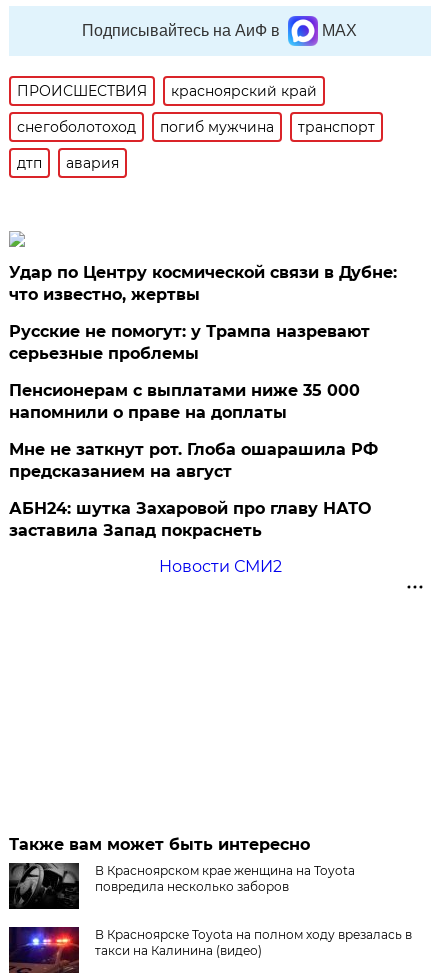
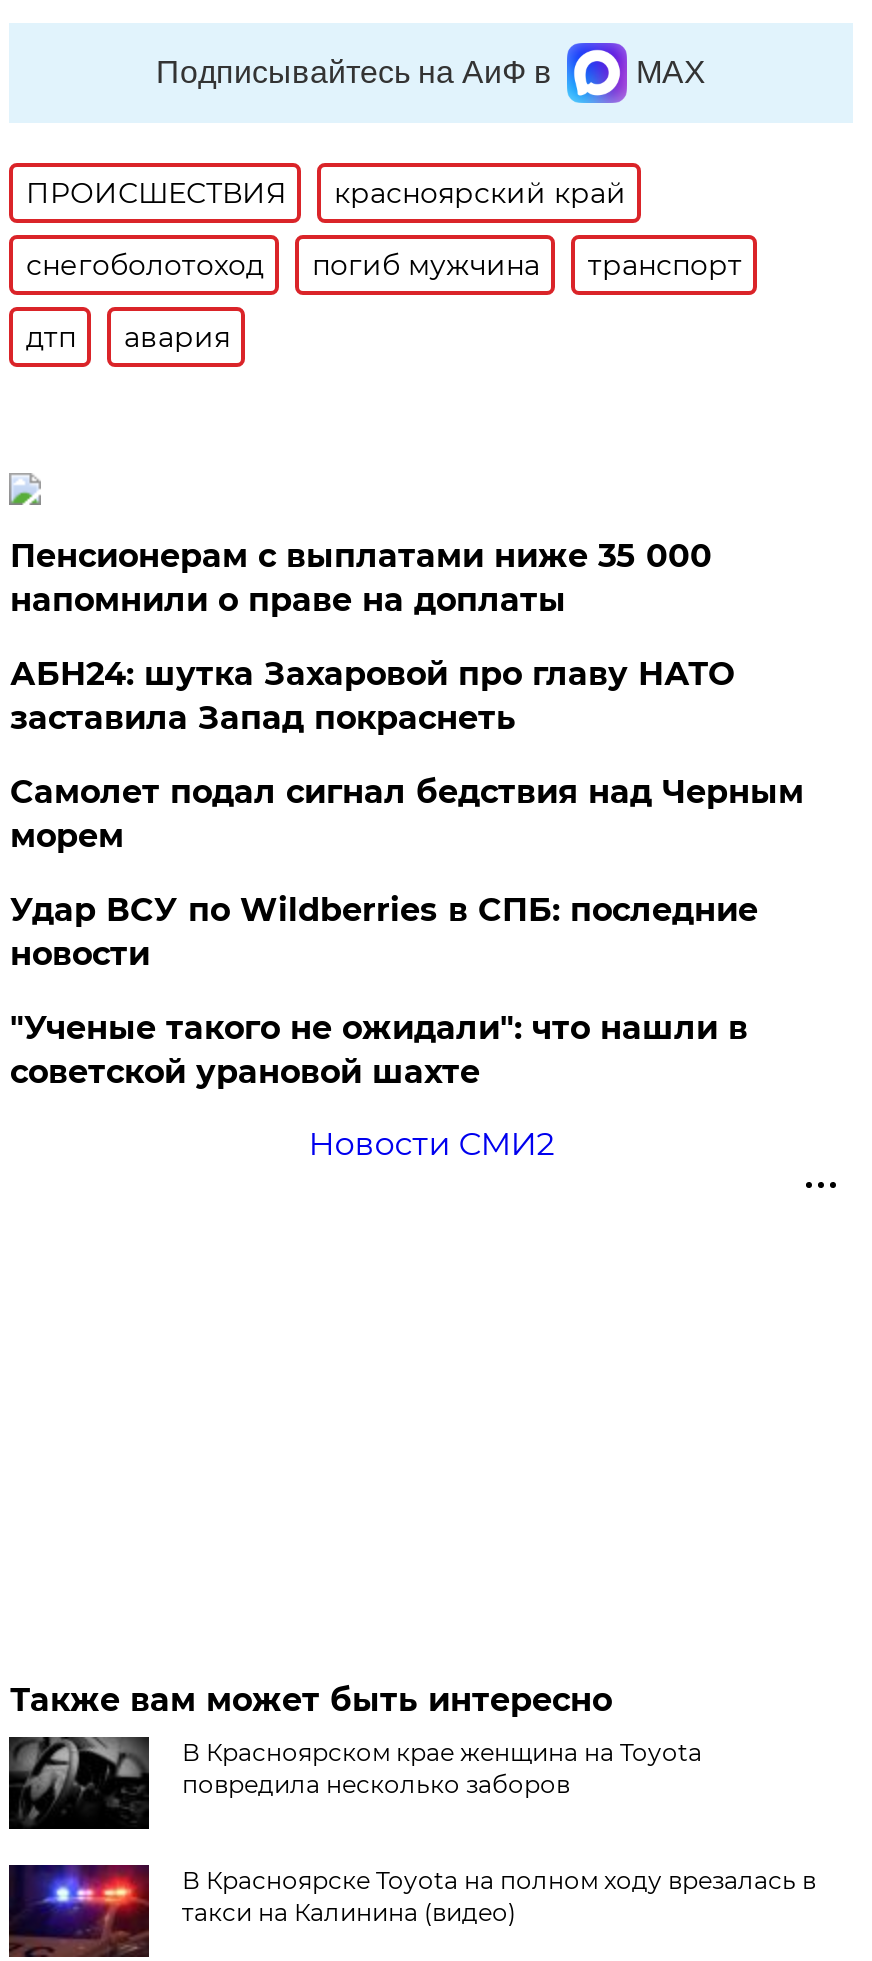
[9,263,397,363] Удар по Центру космической связи в Дубне: | что известно, жертвы | Русские не помогут: у Трампа назревают | серьезные проблемы -> none
moved [9,381,360,422] -> [10,537,712,619]: Пенсионерам с выплатами ниже 35 000 | напомнили о праве на доплаты
[9,440,378,481] Мне не заткнут рот. Глоба ошарашила РФ | предсказанием на август -> none
moved [9,499,371,540] -> [10,655,734,737]: АБН24: шутка Захаровой про главу НАТО | заставила Запад покраснеть
none -> [10,773,804,1091] Самолет подал сигнал бедствия над Черным | морем | Удар ВСУ по Wildberries в СПБ: последние | новости | "Ученые такого не ожидали": что нашли в | советской урановой шахте

